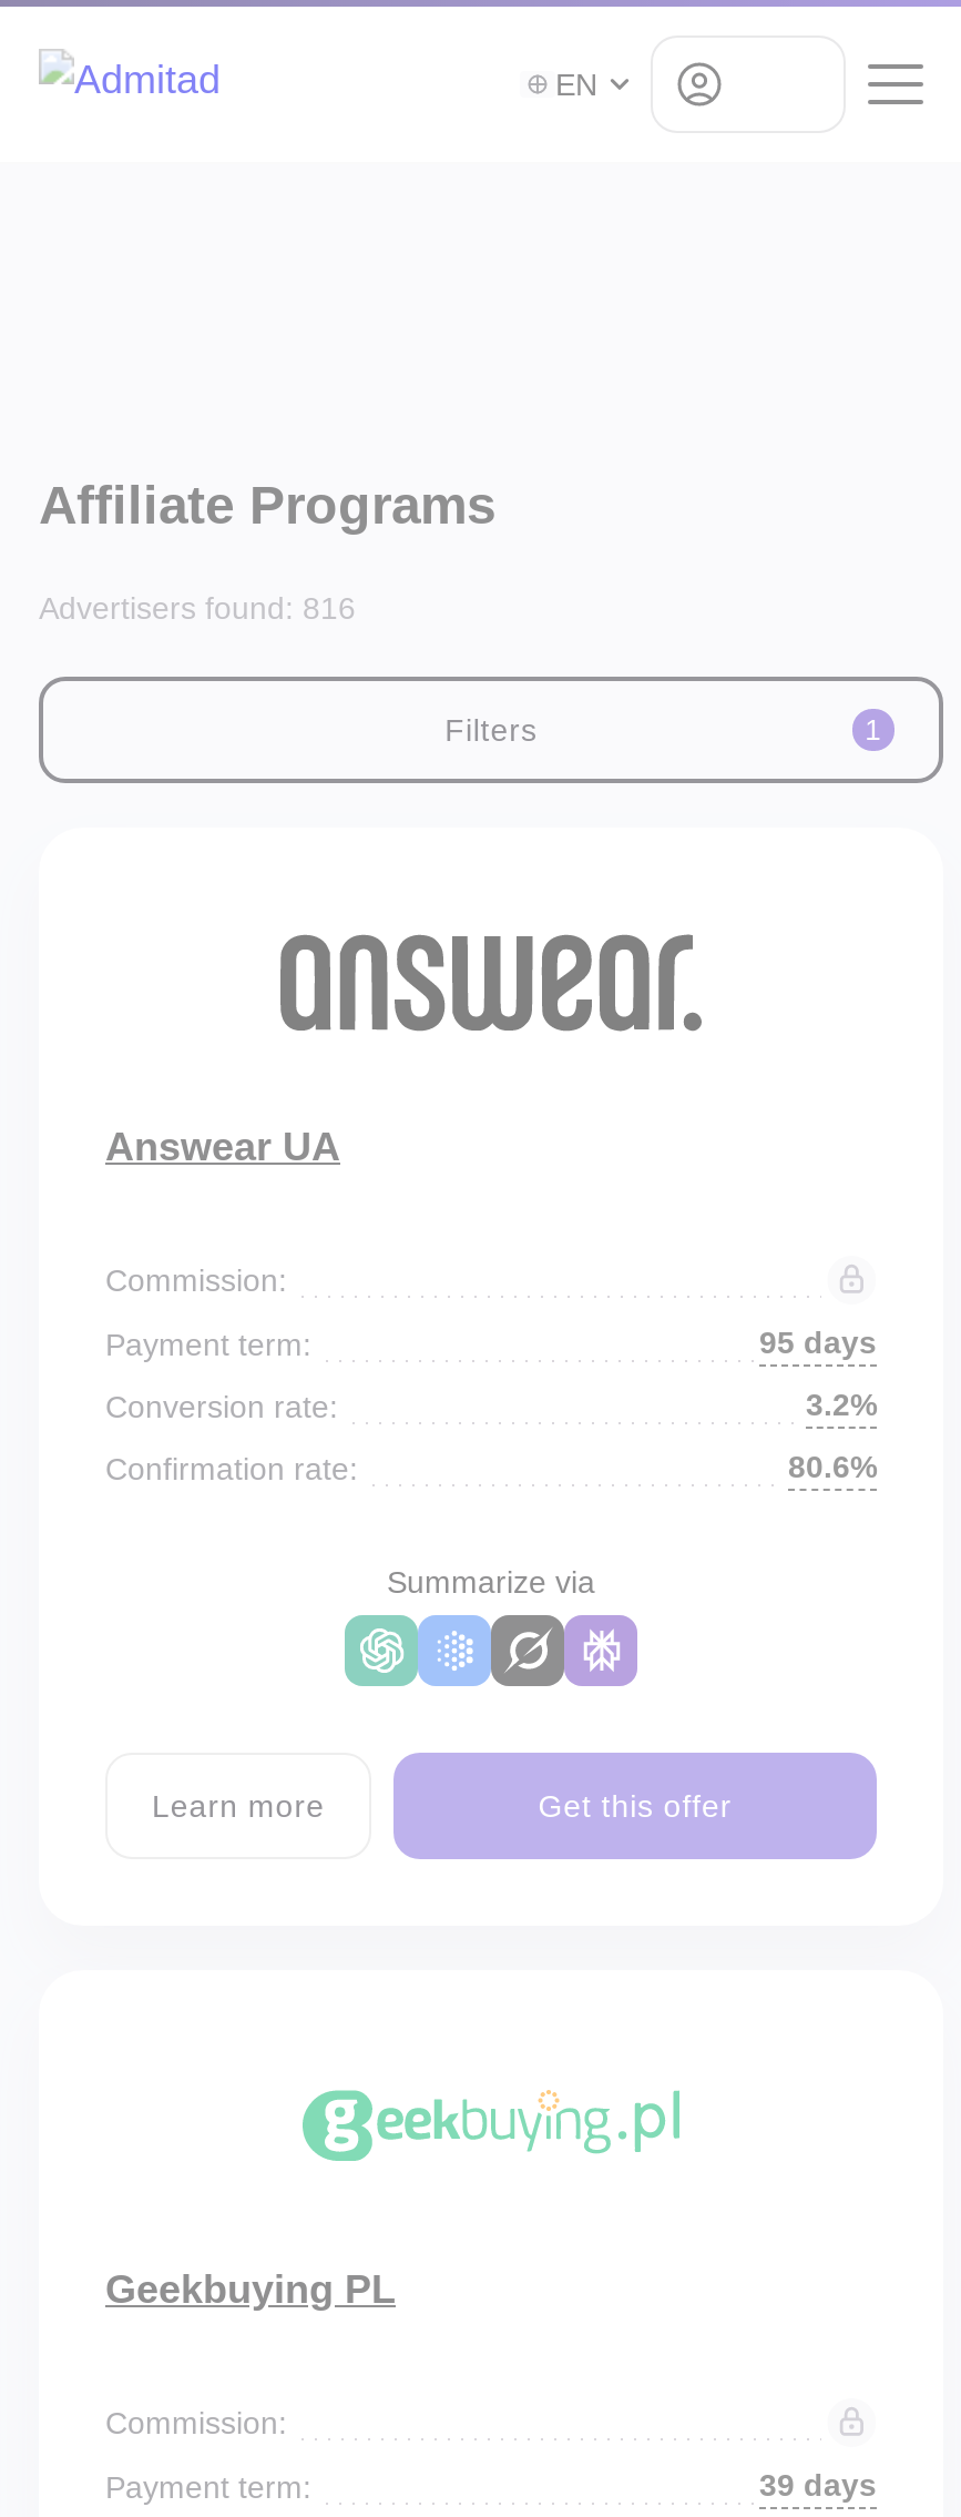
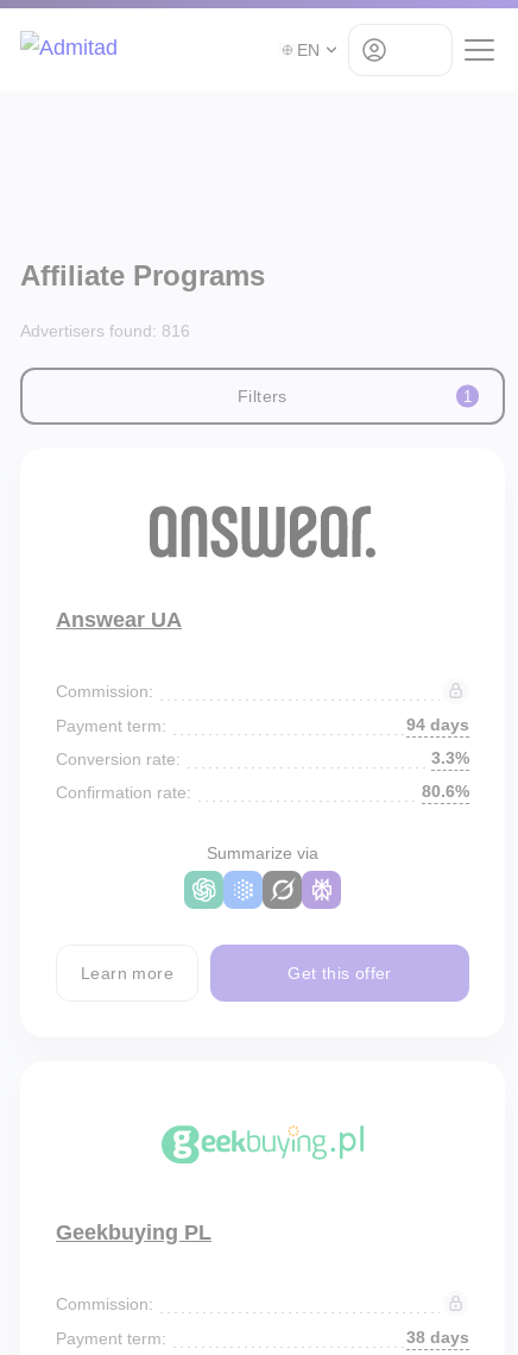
[759,1325,877,1360] 95 days -> [406,715,469,734] 94 days
[806,1387,877,1422] 3.2% -> [431,748,469,767] 3.3%
[759,2467,877,2503] 39 days -> [406,1328,469,1347] 38 days

